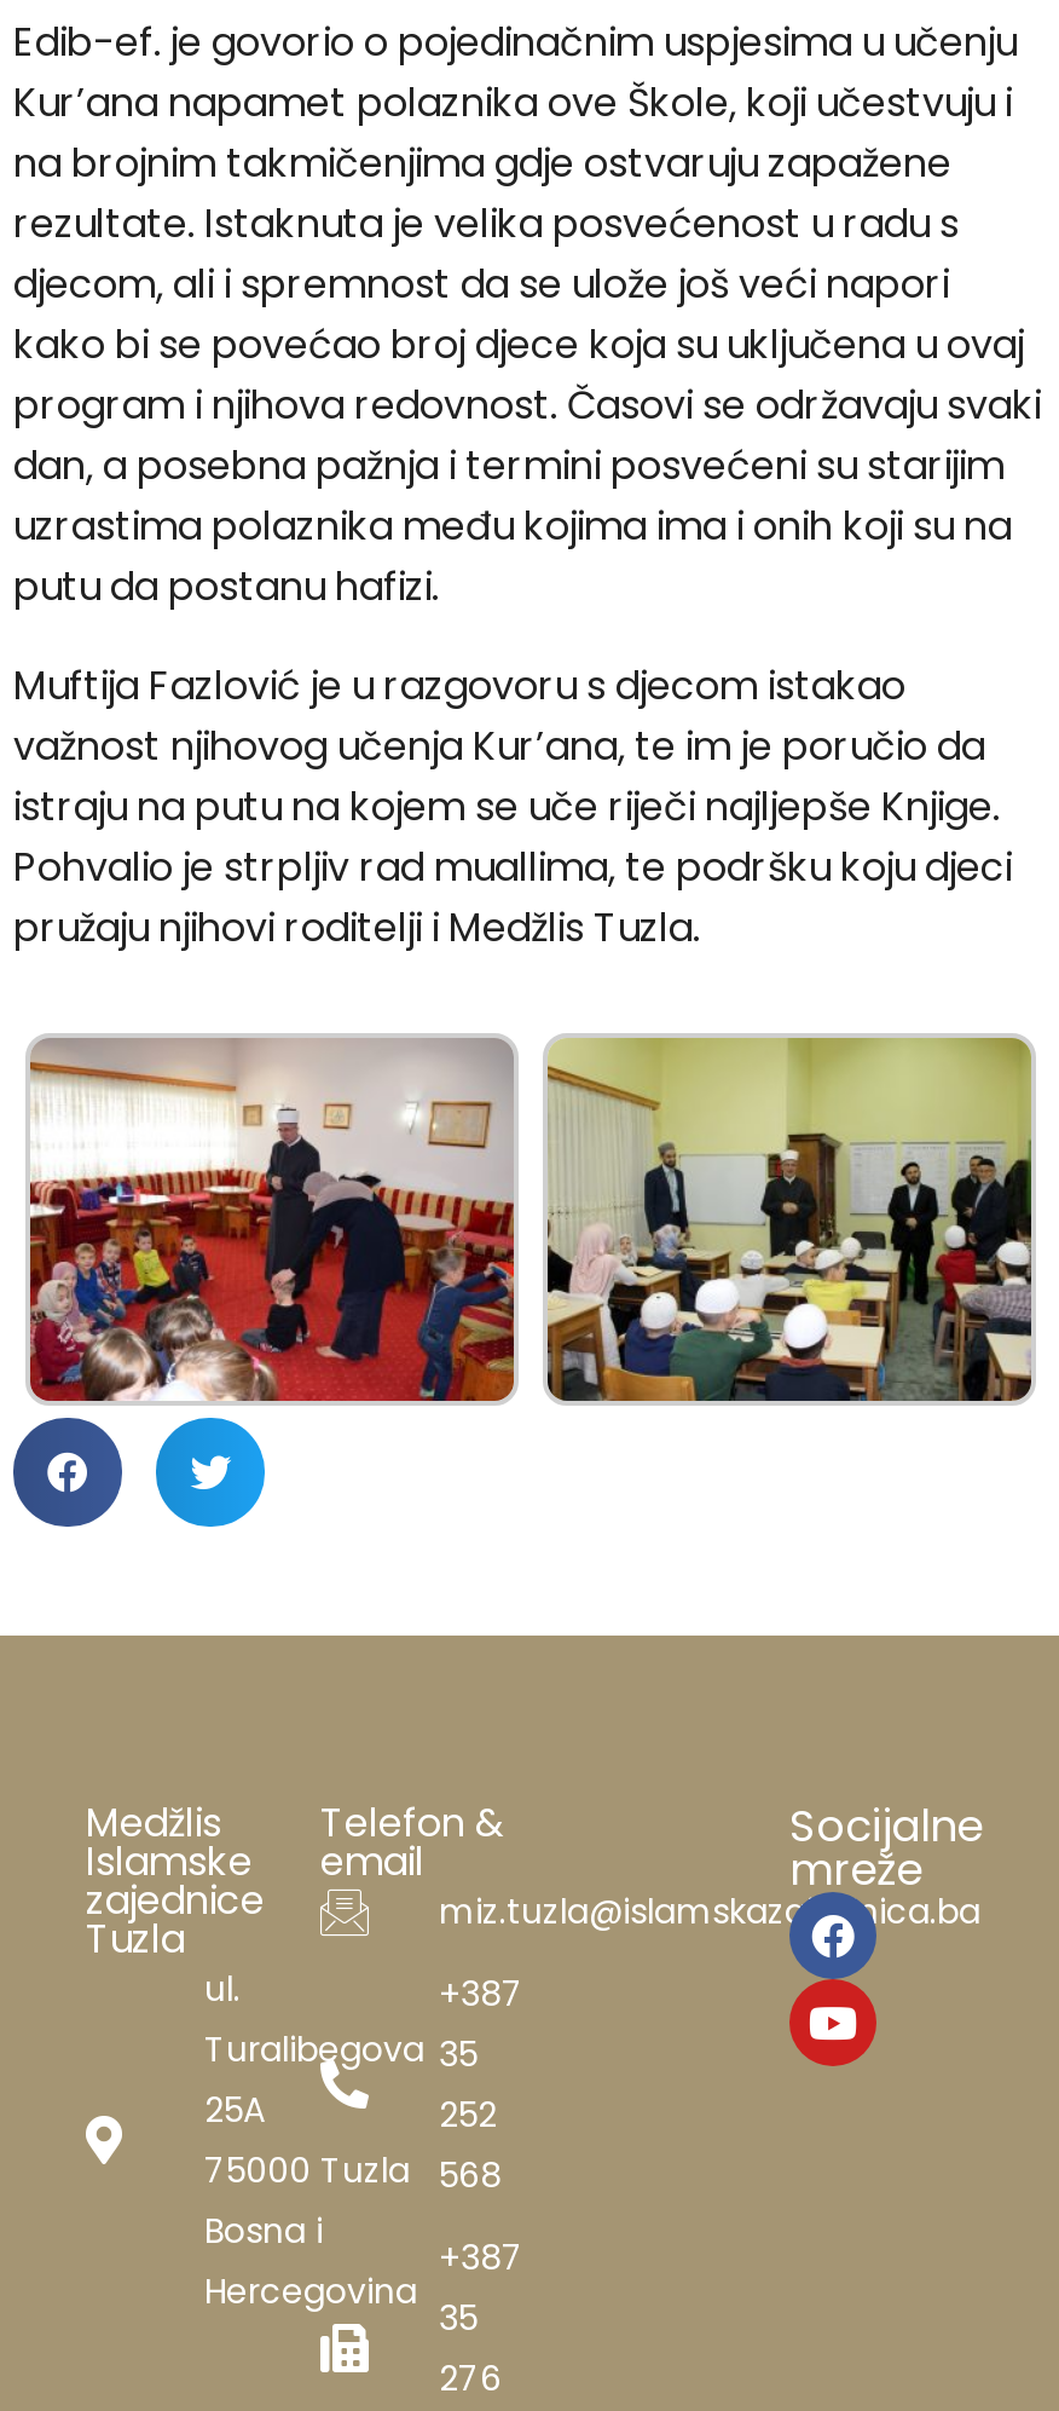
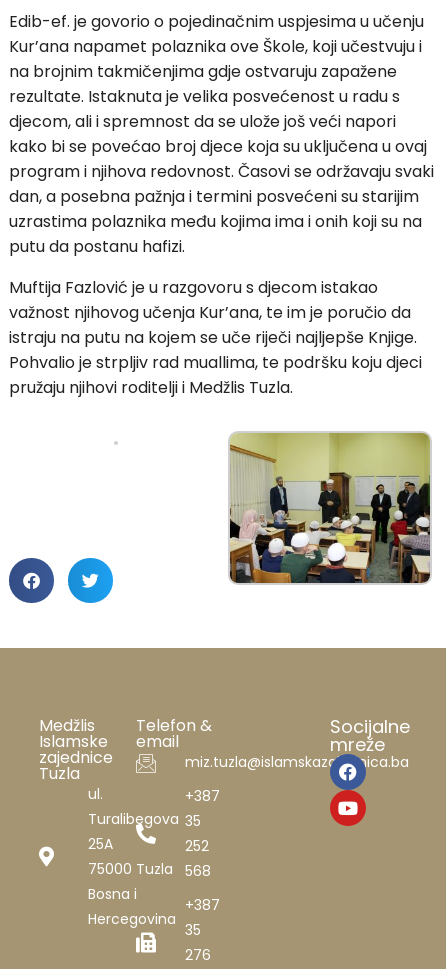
[25,1033,519,1406] [image] -> none

